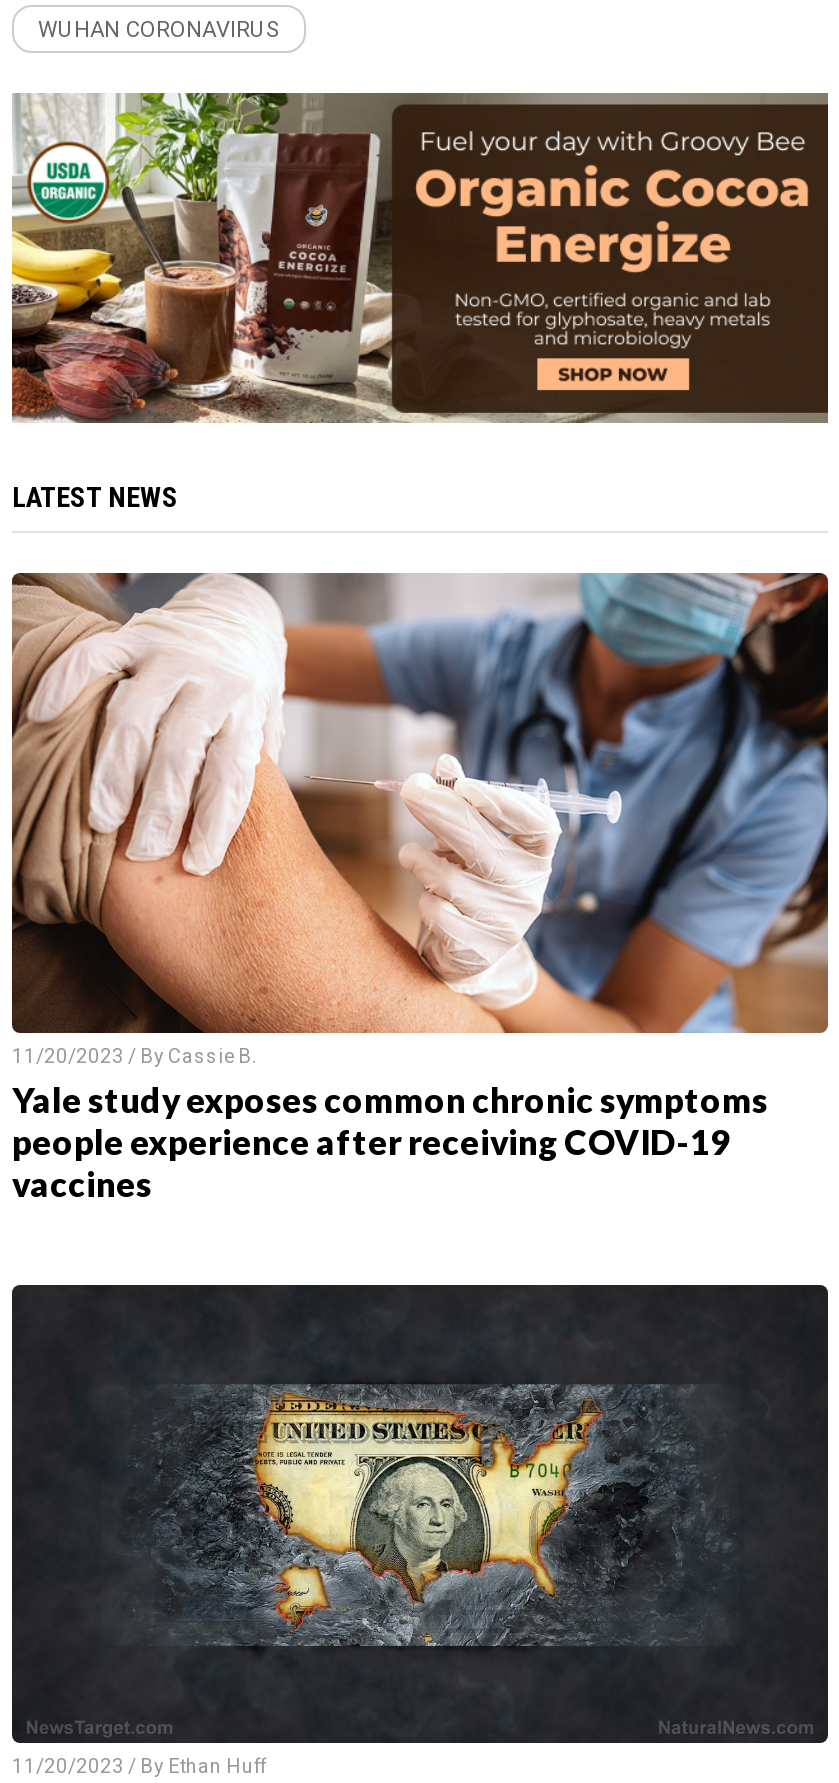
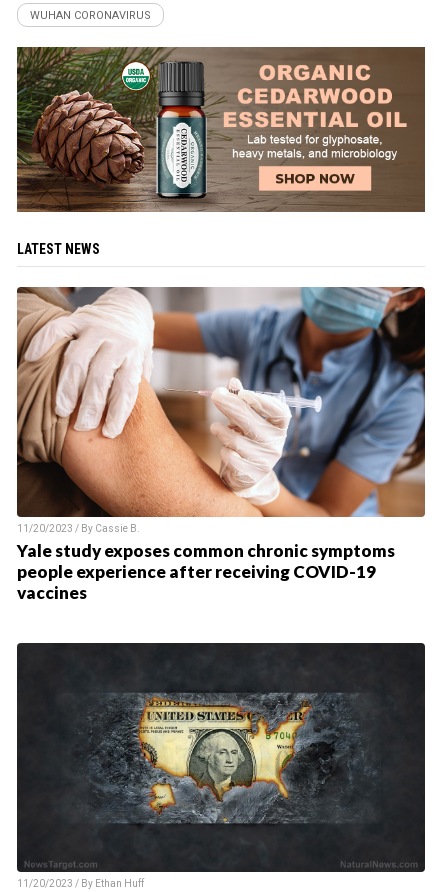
[10,93,828,423] [image] -> [16,46,425,213] [image]

